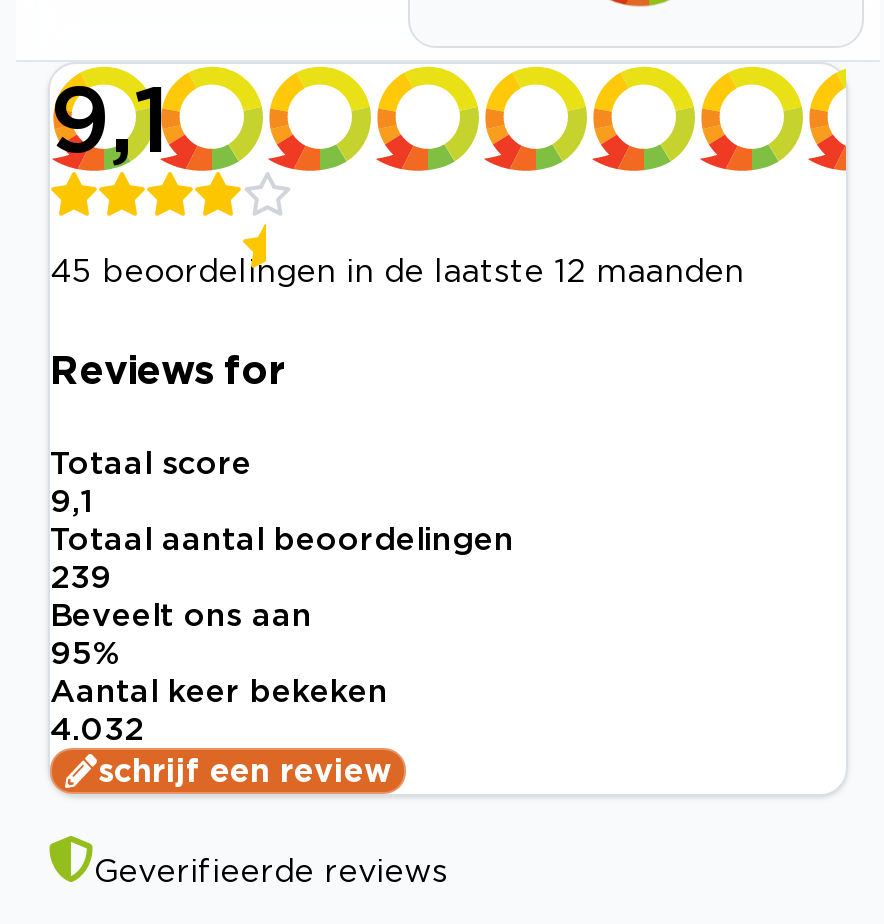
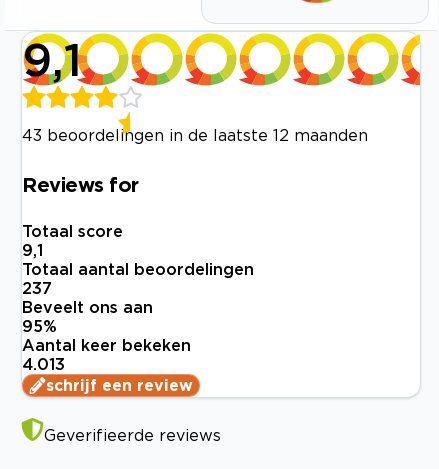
[50,252,744,288] 45 beoordelingen in de laatste 12 maanden -> [22,126,368,144] 43 beoordelingen in de laatste 12 maanden
[50,558,112,594] 239 -> [22,279,52,297] 237
[50,710,144,746] 4.032 -> [22,355,65,373] 4.013

